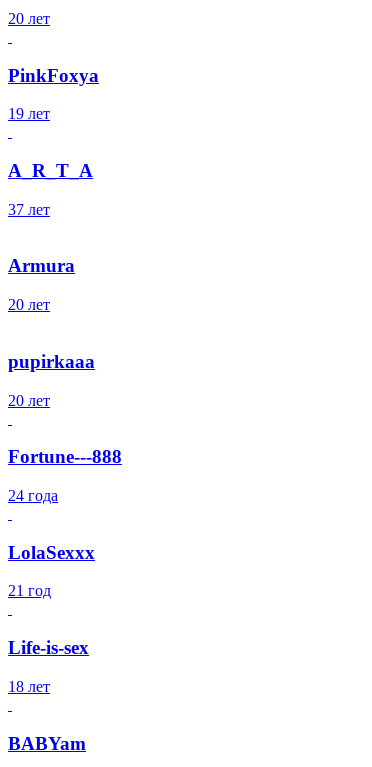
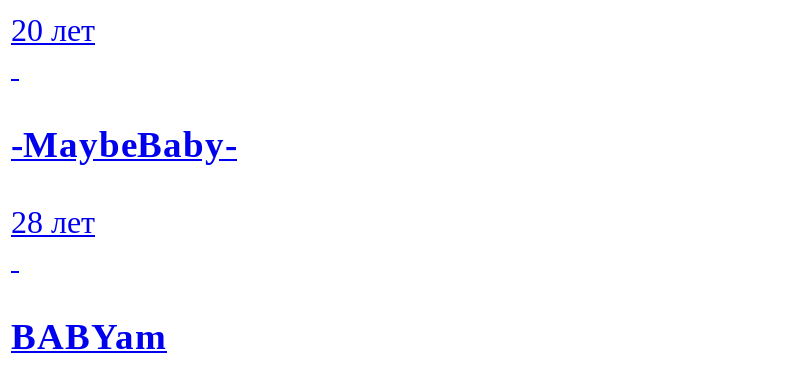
[8,65,122,695] PinkFoxya | 19 лет | A_R_T_A | 37 лет | Armura | 20 лет | pupirkaaa | 20 лет | Fortune---888 | 24 года | LolaSexxx | 21 год | Life-is-sex | 18 лет -> [11,123,237,239] -MaybeBaby- | 28 лет

